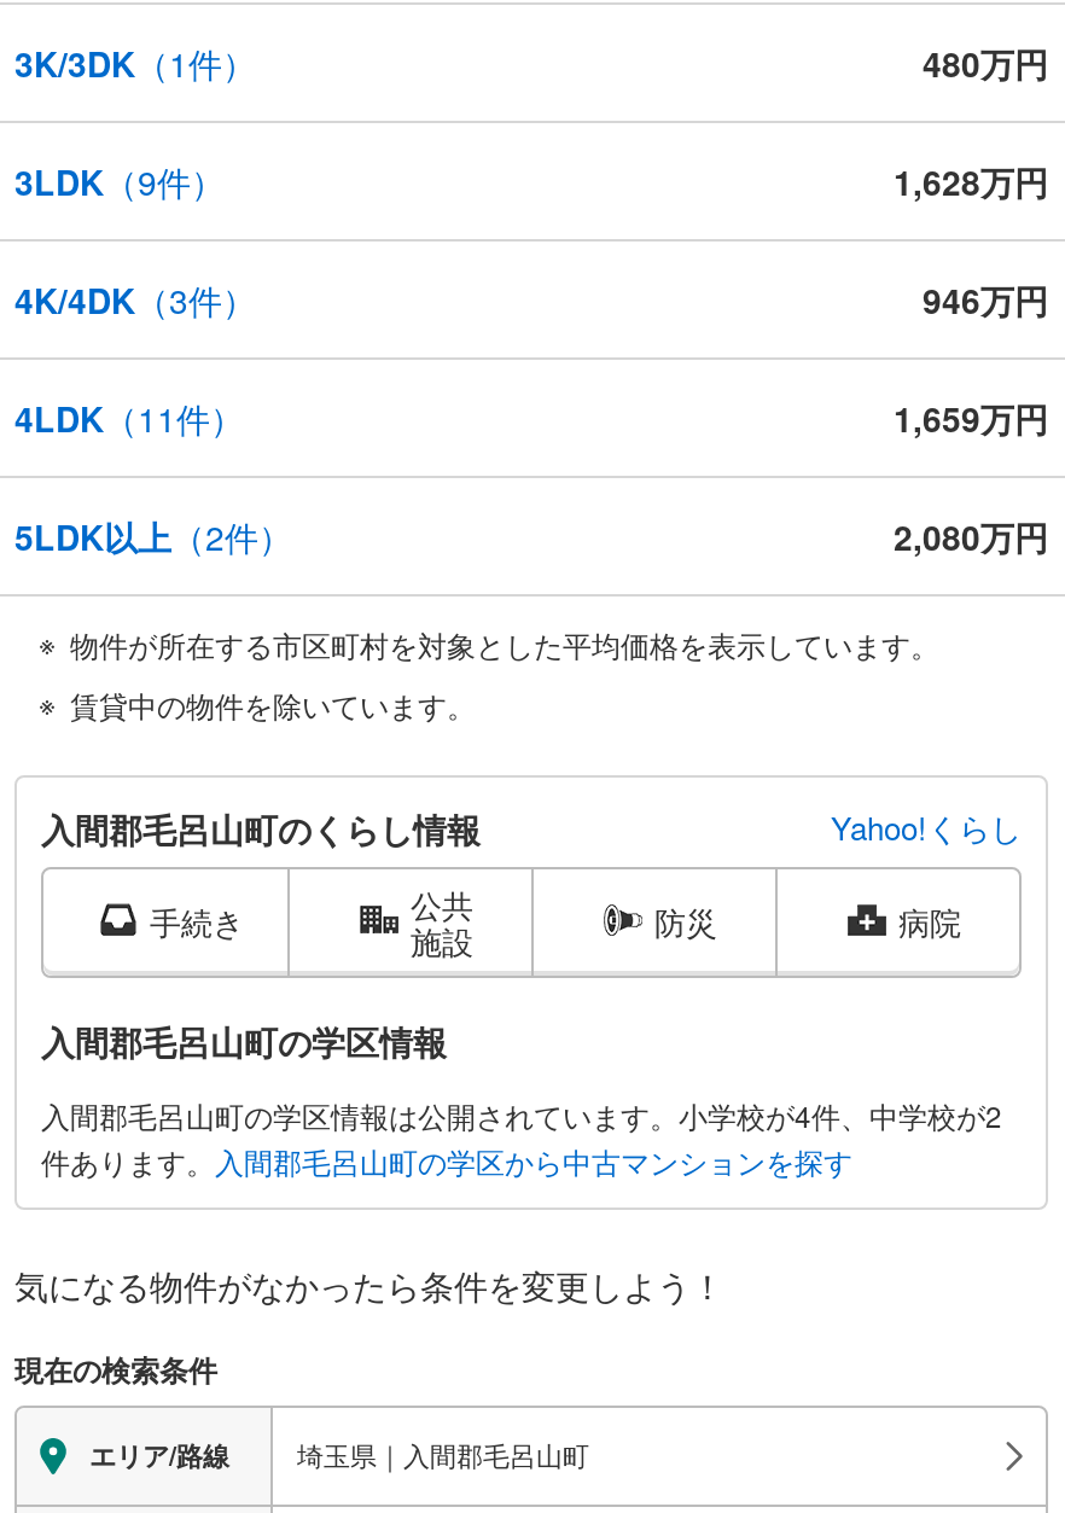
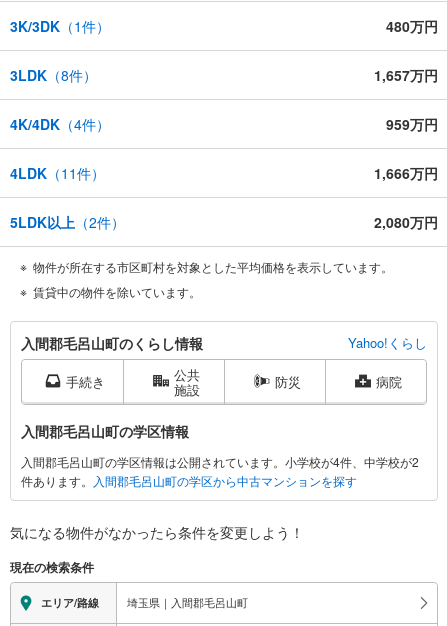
[14,156,225,205] 3LDK（9件） -> [10,65,97,85] 3LDK（8件）
[894,156,1048,205] 1,628万円 -> [374,65,438,85] 1,657万円
[14,275,256,323] 4K/4DK（3件） -> [10,114,110,134] 4K/4DK（4件）
[923,275,1048,323] 946万円 -> [386,114,438,134] 959万円
[894,393,1048,441] 1,659万円 -> [374,163,438,183] 1,666万円

